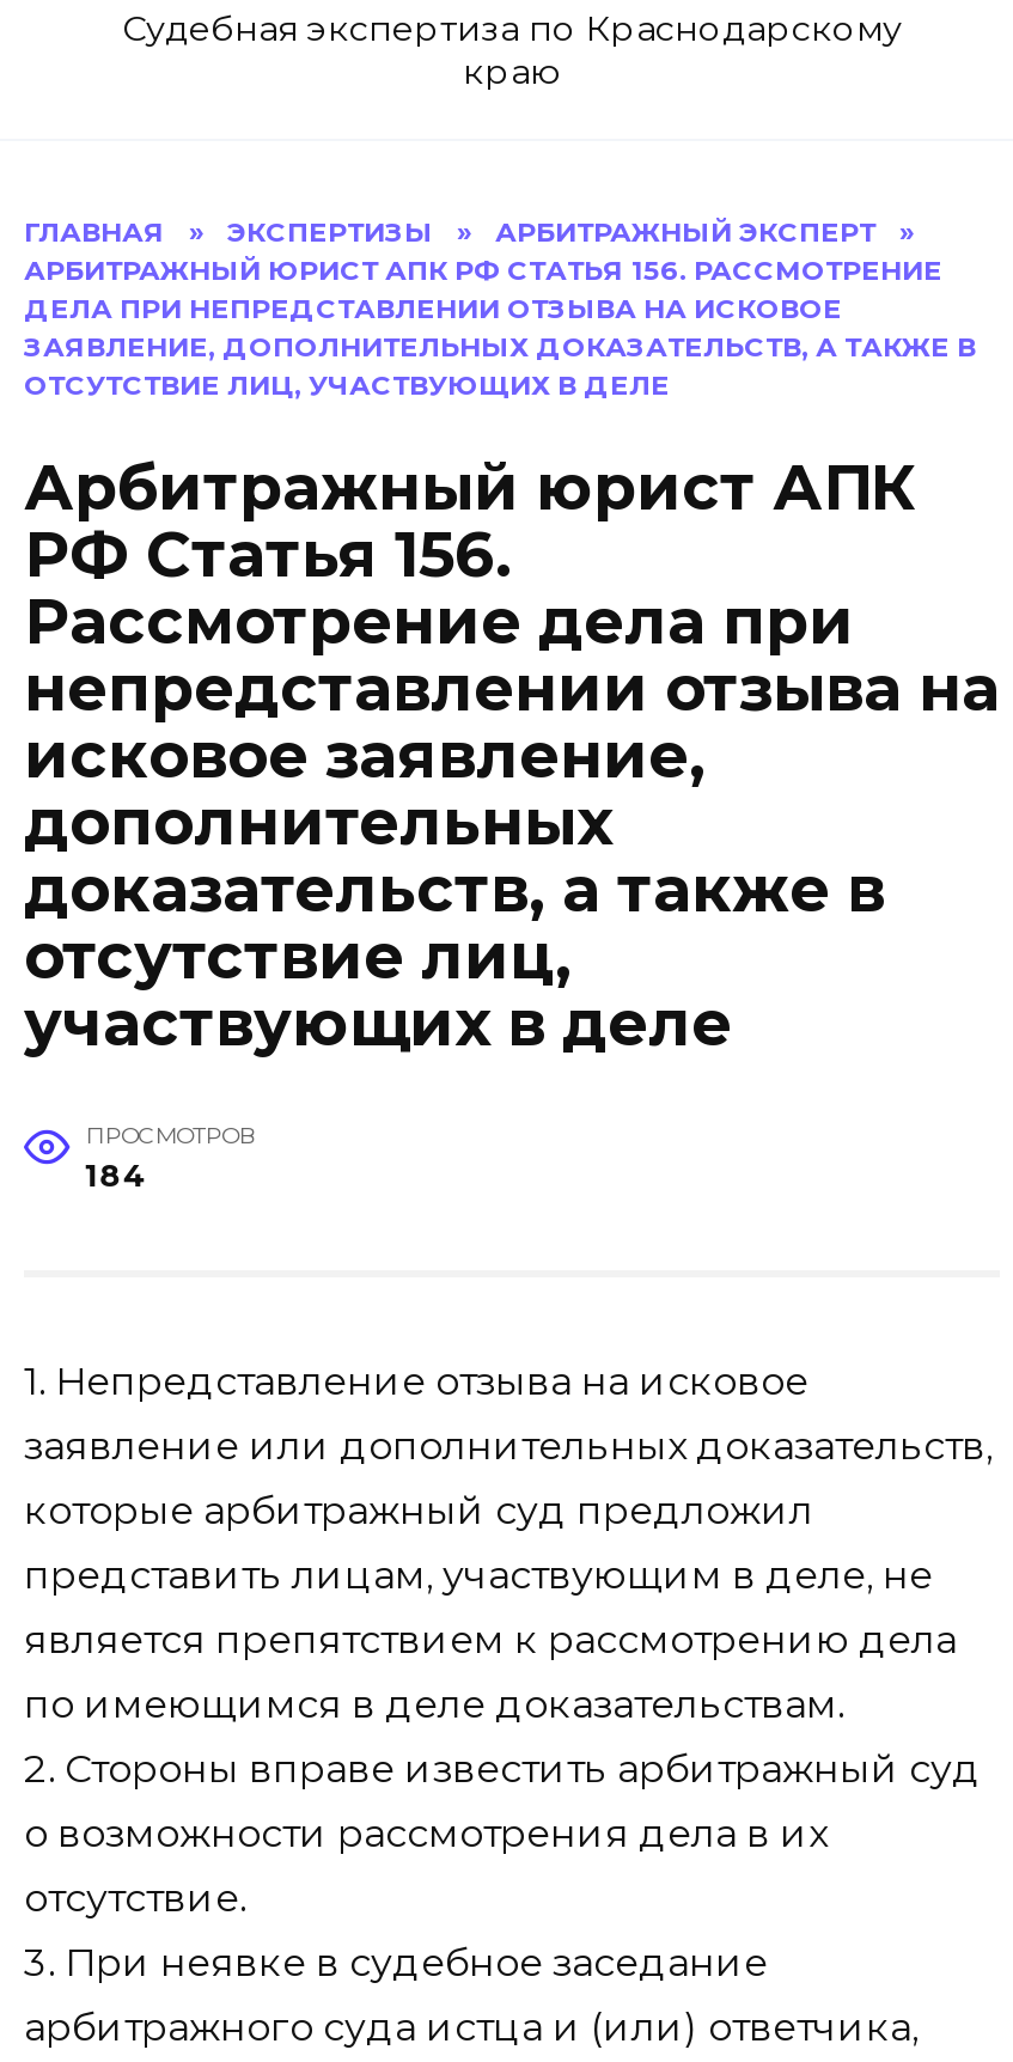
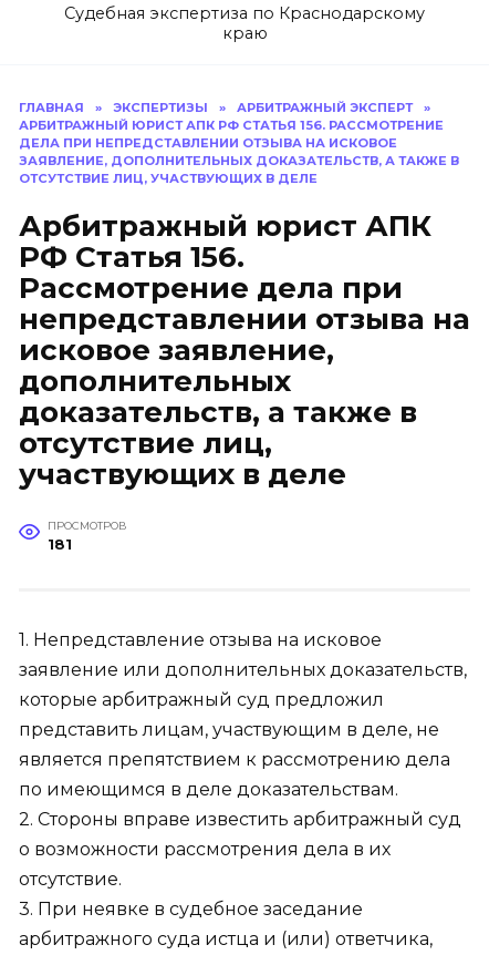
[85,1157,147,1193] 184 -> [47,536,71,553] 181

